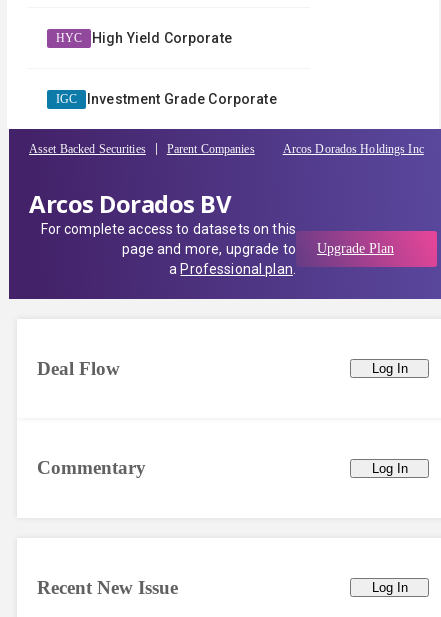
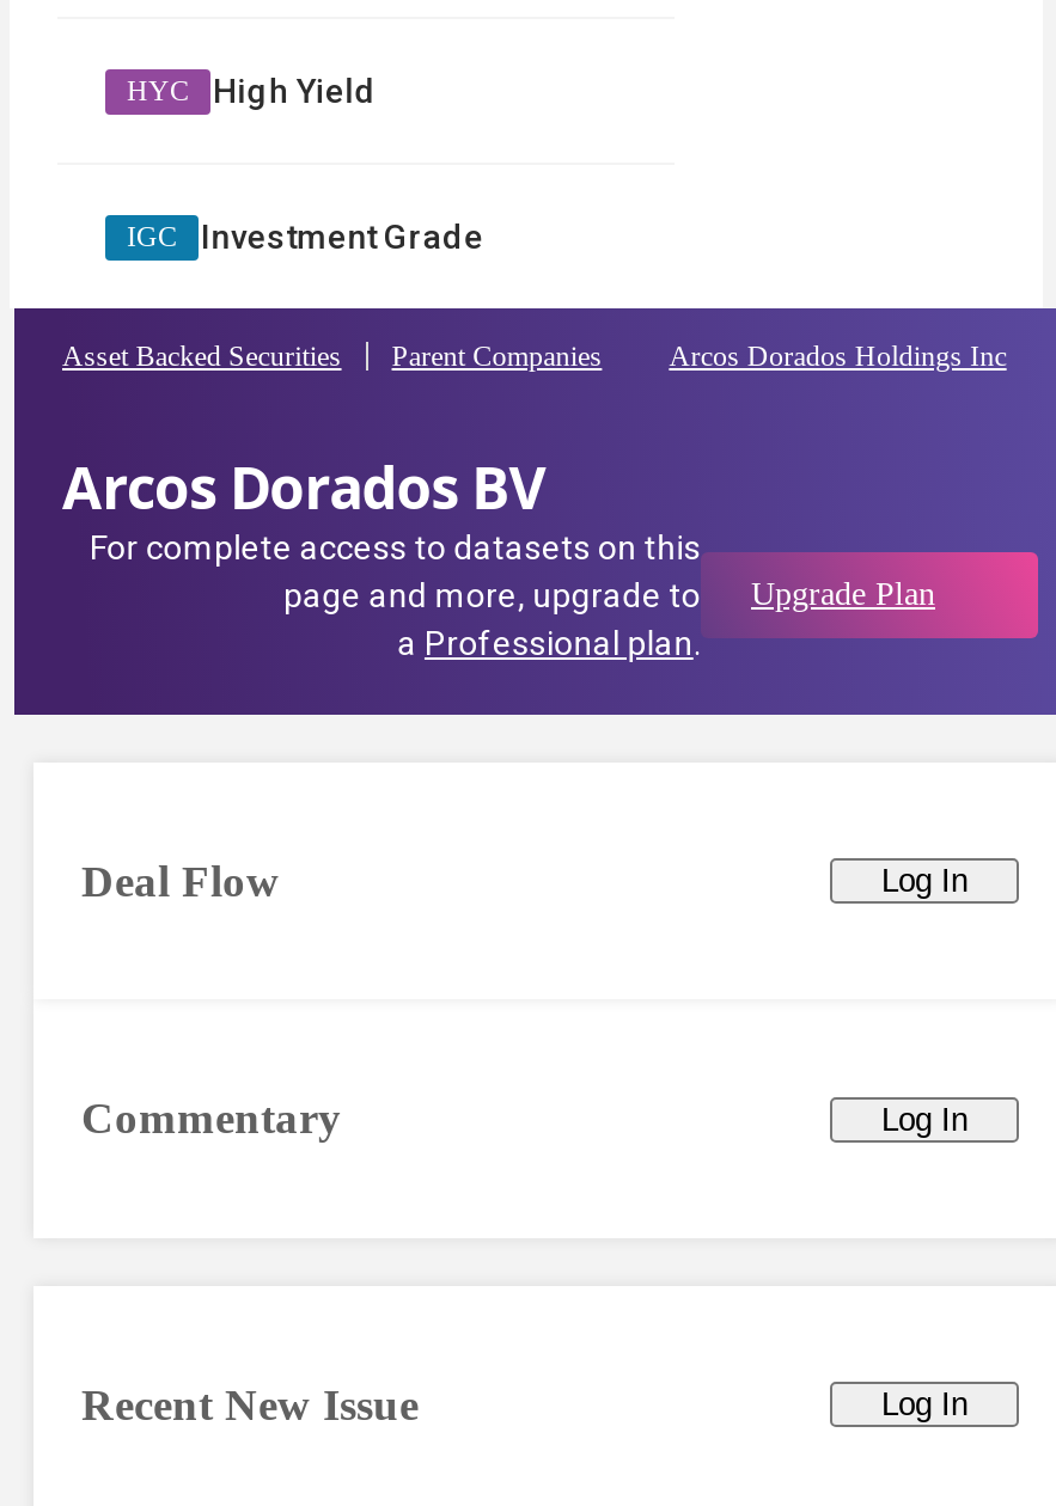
[92,30,232,46] High Yield Corporate -> [213,72,376,110] High Yield
[87,91,277,107] Investment Grade Corporate -> [201,218,484,256] Investment Grade

